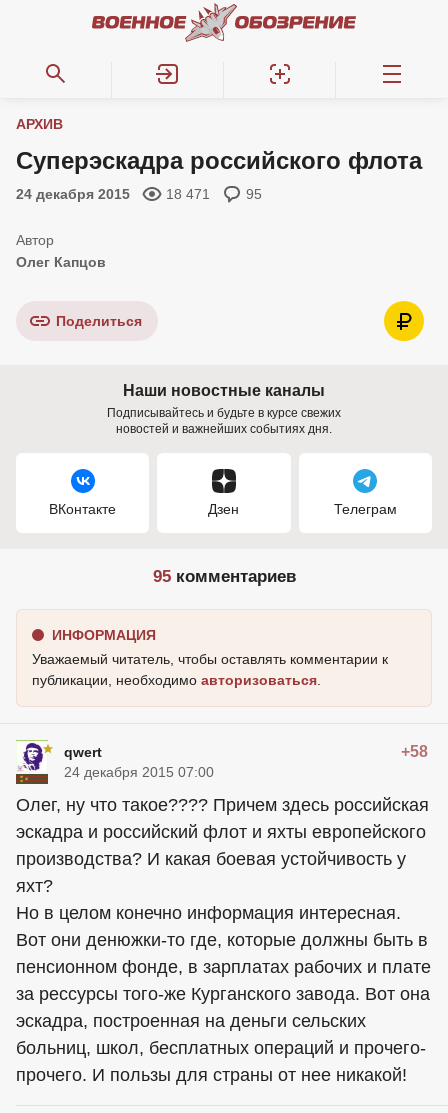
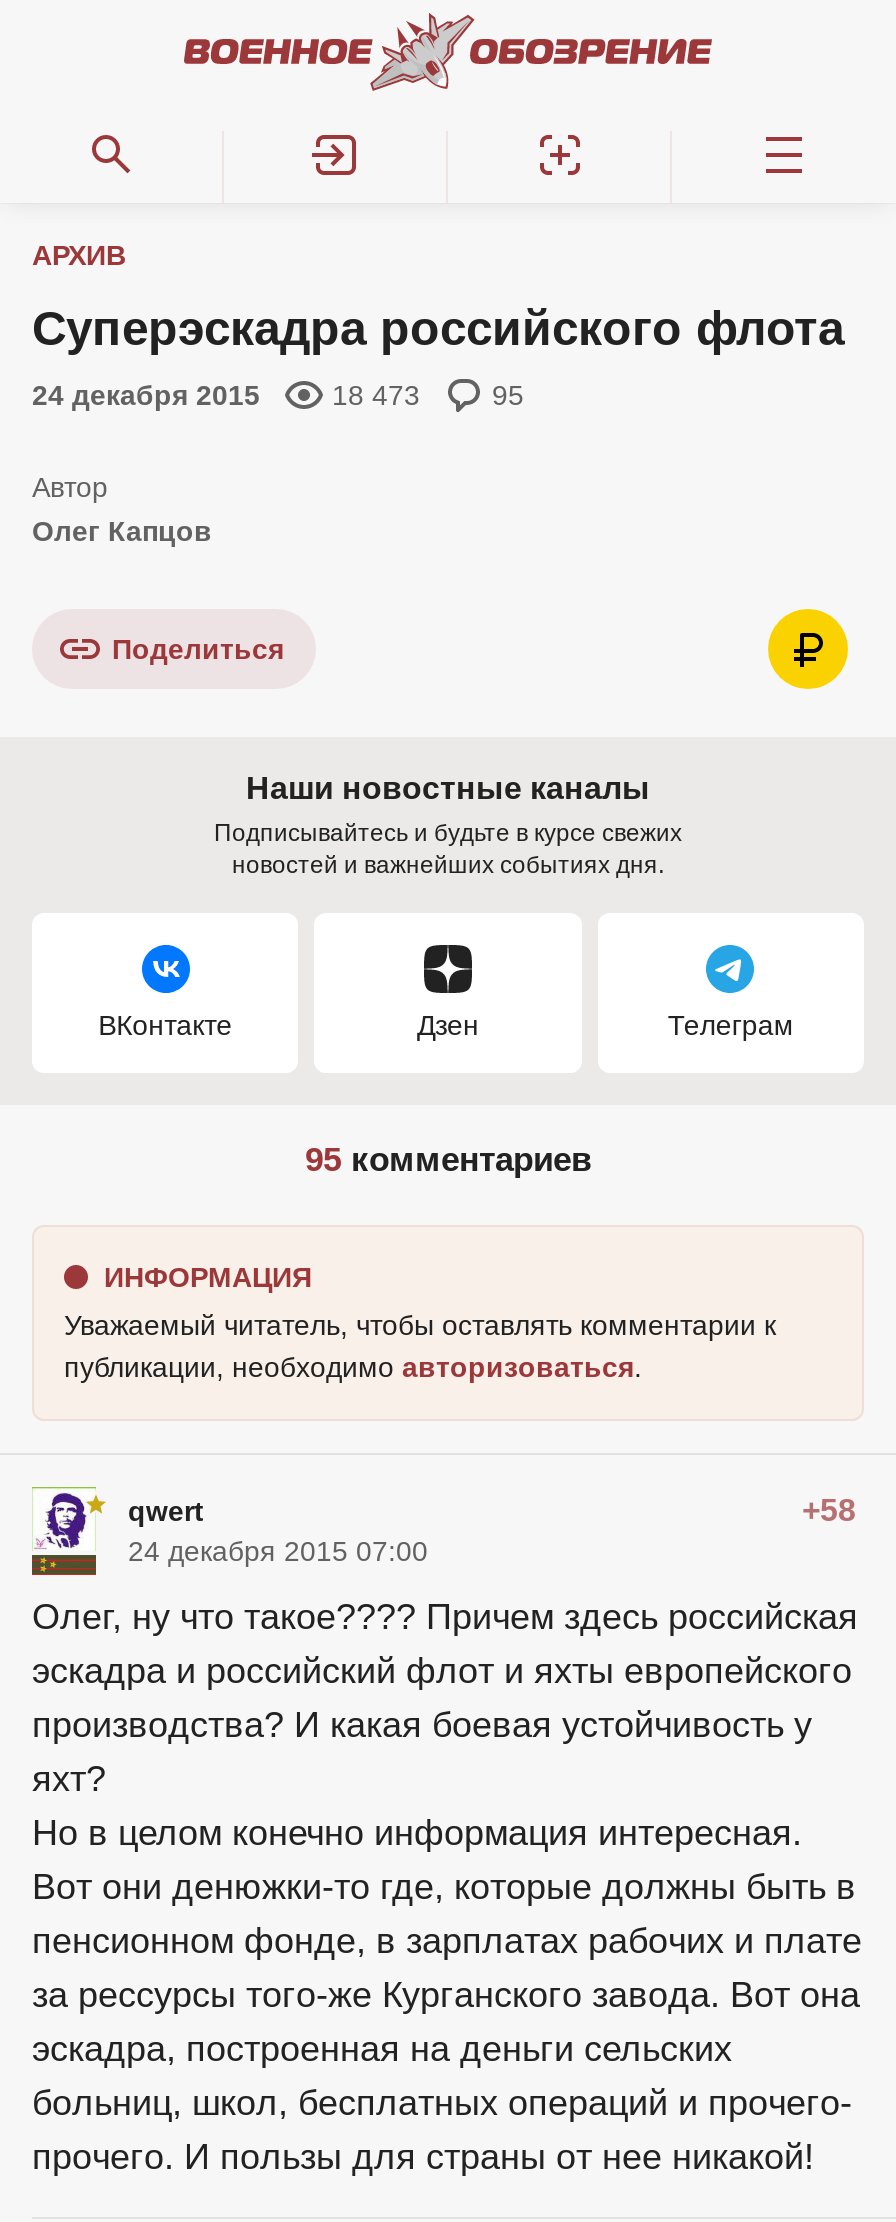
[166,186,210,202] 18 471 -> [332,379,420,411] 18 473

